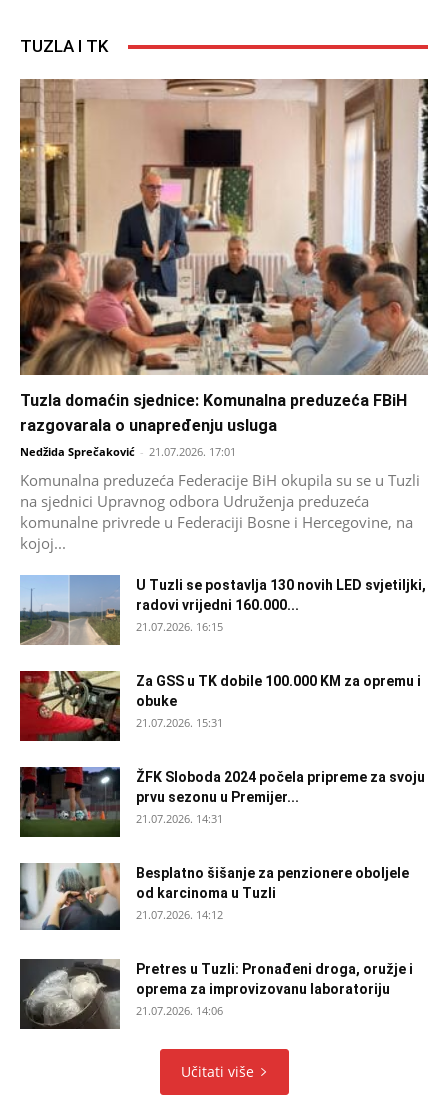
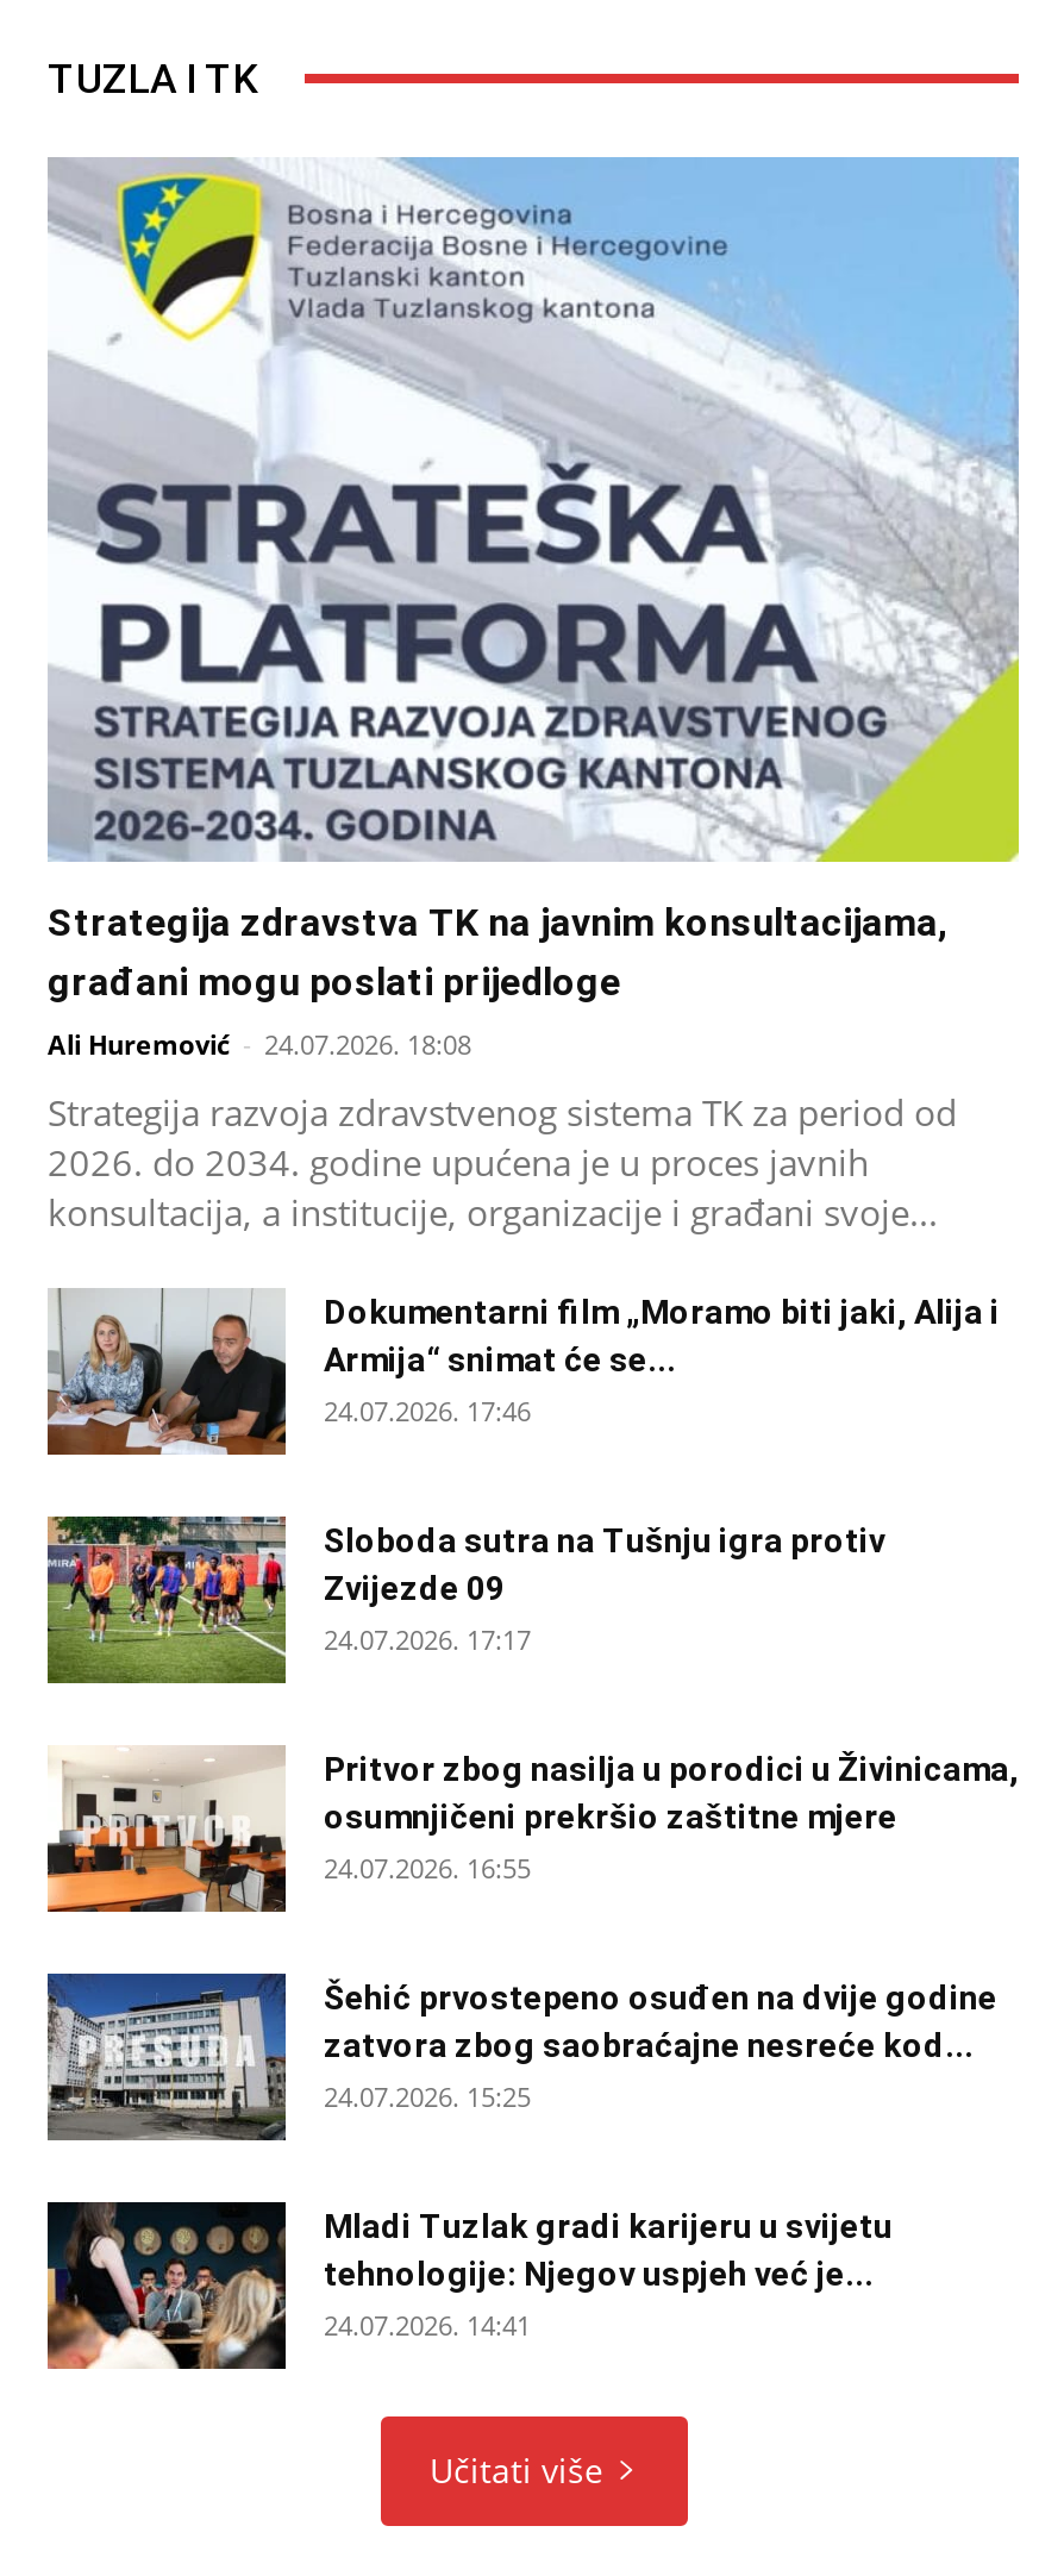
[19,78,429,435] [image] | Tuzla domaćin sjednice: Komunalna preduzeća FBiH | razgovarala o unapređenju usluga -> [48,156,1021,1004] [image] | Strategija zdravstva TK na javnim konsultacijama, | građani mogu poslati prijedloge
[20,444,236,459] Nedžida Sprečaković - 21.07.2026. 17:01 -> [48,1025,471,1061] Ali Huremović - 24.07.2026. 18:08
[20,470,420,553] Komunalna preduzeća Federacije BiH okupila su se u Tuzli | na sjednici Upravnog odbora Udruženja preduzeća | komunalne privrede u Federaciji Bosne i Hercegovine, na | kojoj... -> [48,1087,957,1235] Strategija razvoja zdravstvenog sistema TK za period od | 2026. do 2034. godine upućena je u proces javnih | konsultacija, a institucije, organizacije i građani svoje...
[20,575,426,645] [image] | U Tuzli se postavlja 130 novih LED svjetiljki, | radovi vrijedni 160.000... | 21.07.2026. 16:15 -> [48,1289,1000,1456] [image] | Dokumentarni film „Moramo biti jaki, Alija i | Armija“ snimat će se... | 24.07.2026. 17:46
[19,670,421,742] [image] | Za GSS u TK dobile 100.000 KM za opremu i | obuke | 21.07.2026. 15:31 -> [45,1513,885,1687] [image] | Sloboda sutra na Tušnju igra protiv | Zvijezde 09 | 24.07.2026. 17:17
[19,766,425,838] [image] | ŽFK Sloboda 2024 počela pripreme za svoju | prvu sezonu u Premijer... | 21.07.2026. 14:31 -> [45,1744,1019,1915] [image] | Pritvor zbog nasilja u porodici u Živinicama, | osumnjičeni prekršio zaštitne mjere | 24.07.2026. 16:55
[20,863,409,931] [image] | Besplatno šišanje za penzionere oboljele | od karcinoma u Tuzli | 21.07.2026. 14:12 -> [48,1972,997,2144] [image] | Šehić prvostepeno osuđen na dvije godine | zatvora zbog saobraćajne nesreće kod... | 24.07.2026. 15:25
[19,959,413,1030] [image] | Pretres u Tuzli: Pronađeni droga, oružje i | oprema za improvizovanu laboratoriju | 21.07.2026. 14:06 -> [45,2201,893,2370] [image] | Mladi Tuzlak gradi karijeru u svijetu | tehnologije: Njegov uspjeh već je... | 24.07.2026. 14:41

